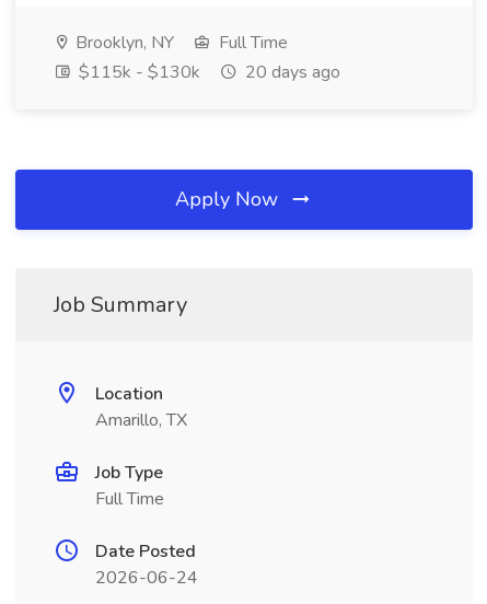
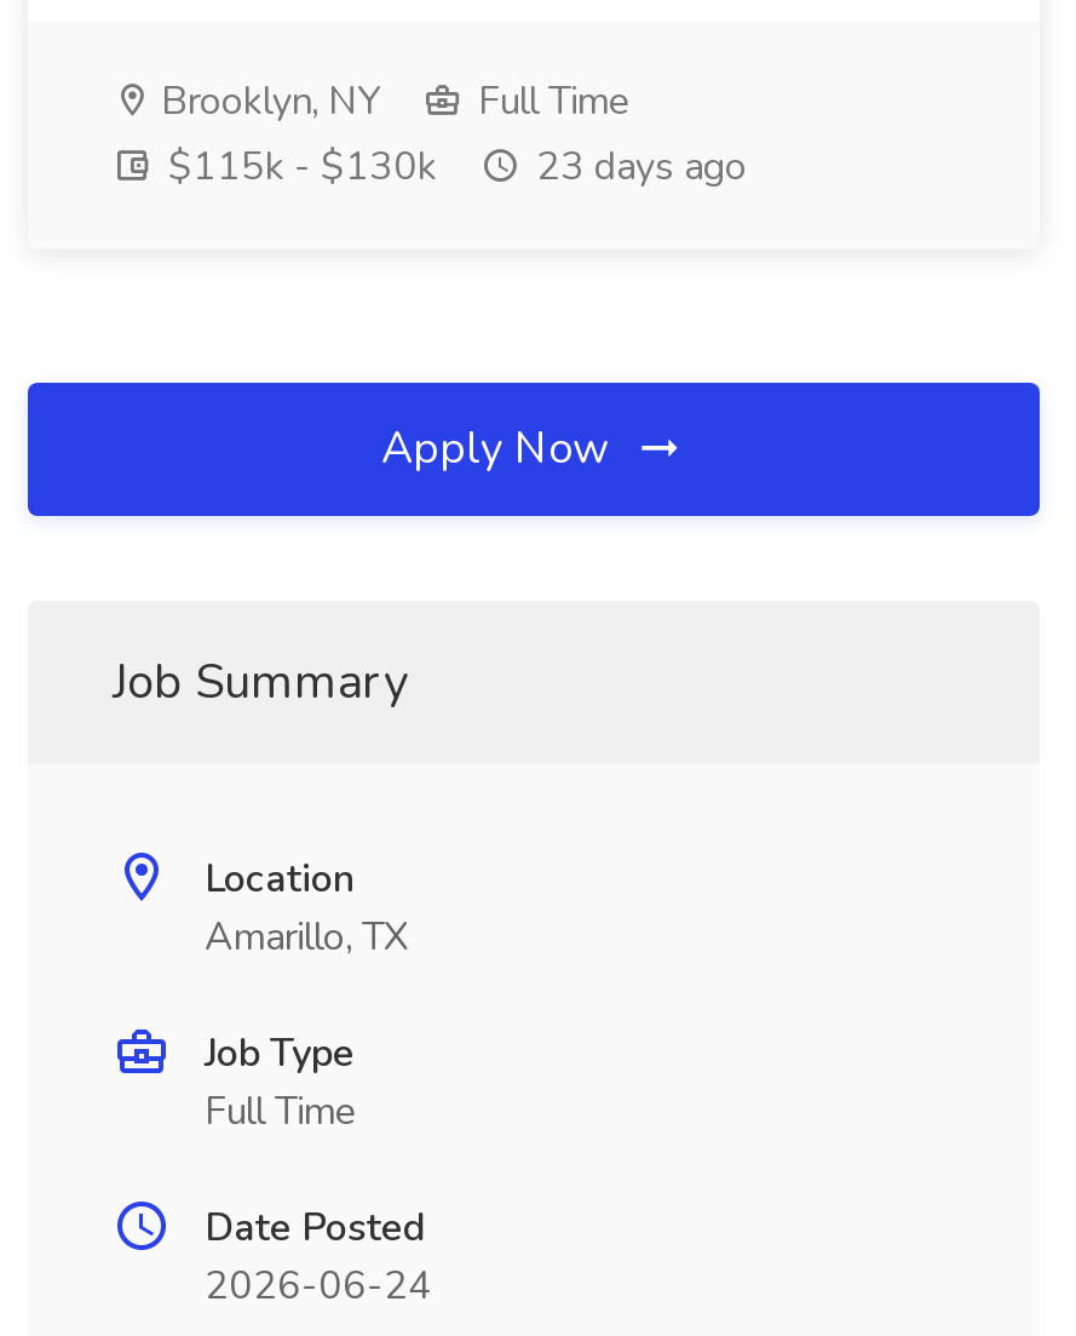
[74,60,340,84] $115k - $130k 20 days ago -> [159,141,747,194] $115k - $130k 23 days ago

